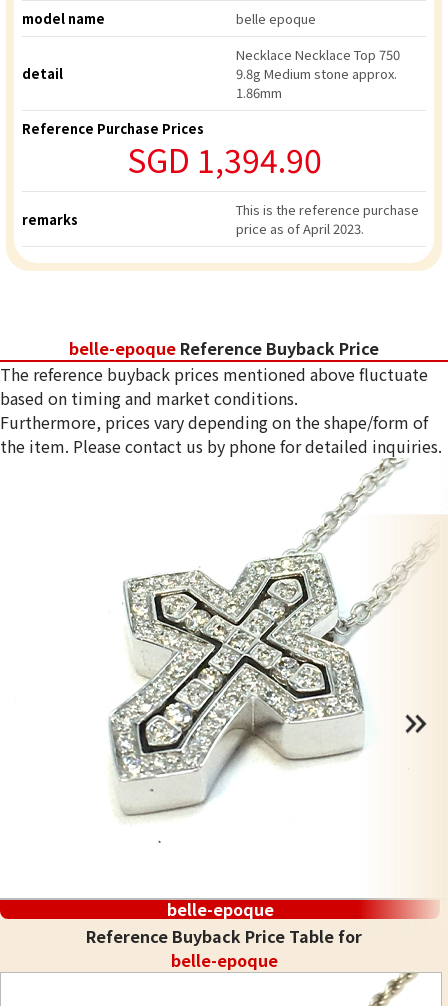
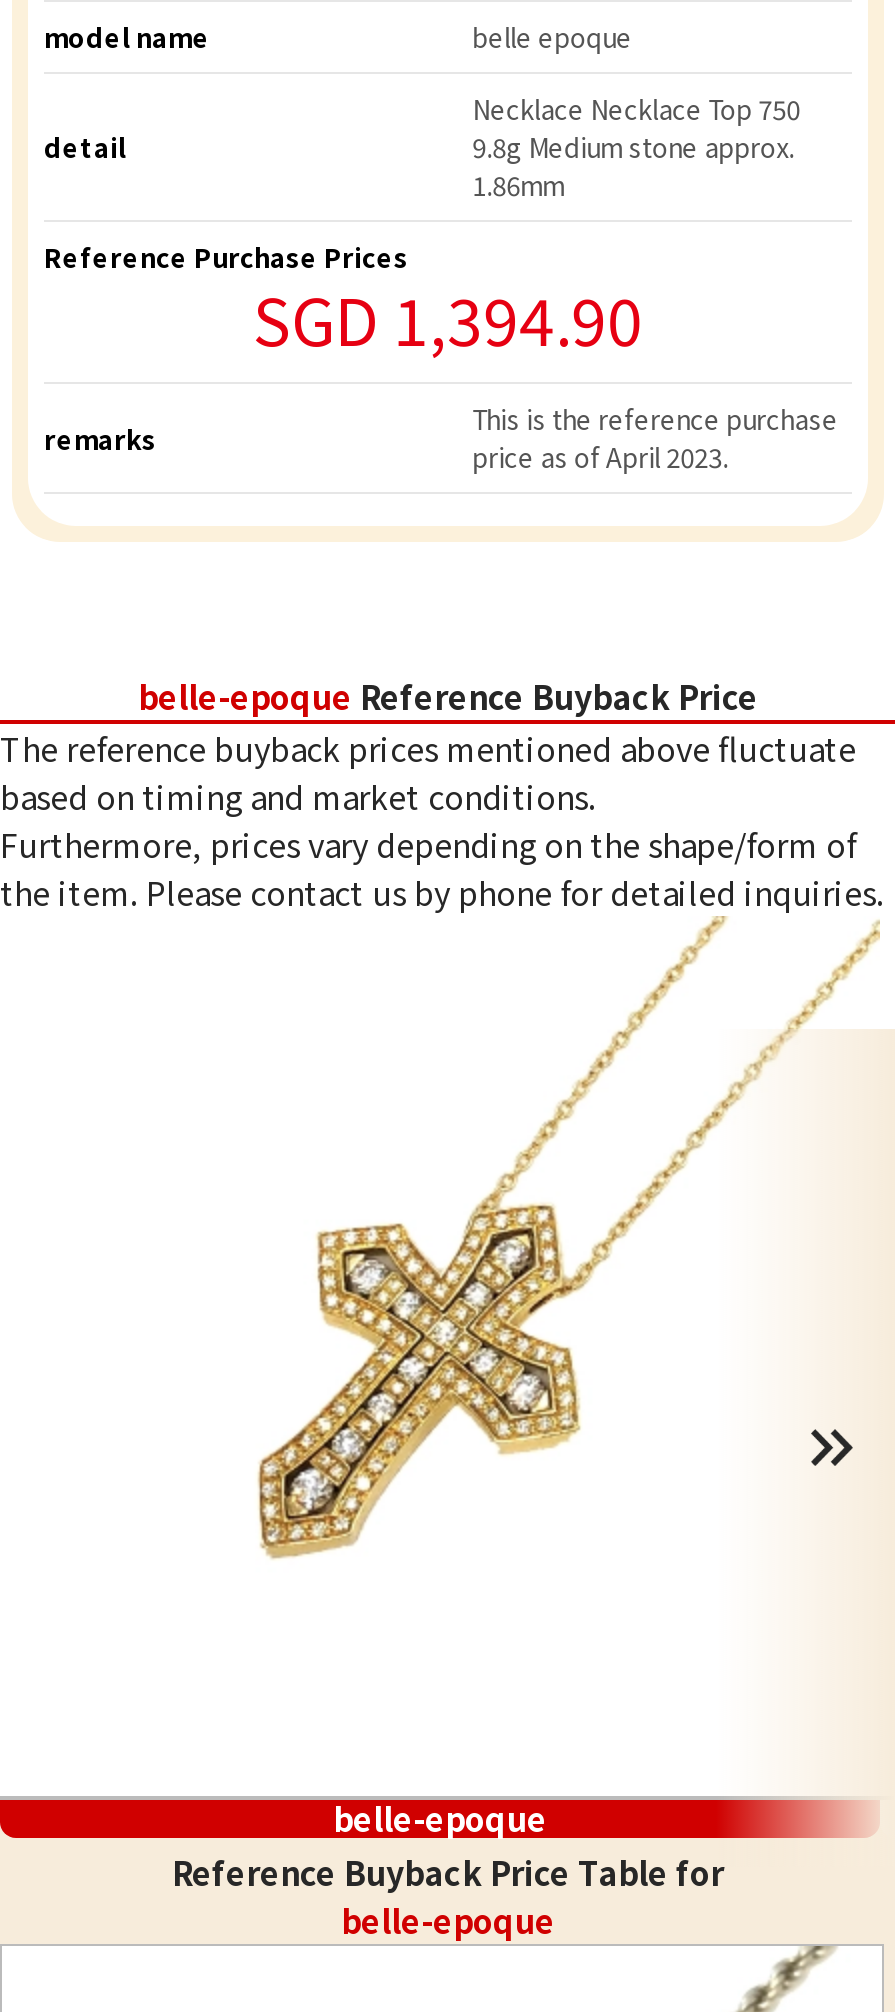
[108,461,439,819] [image] -> [218,922,880,1636] [image]

